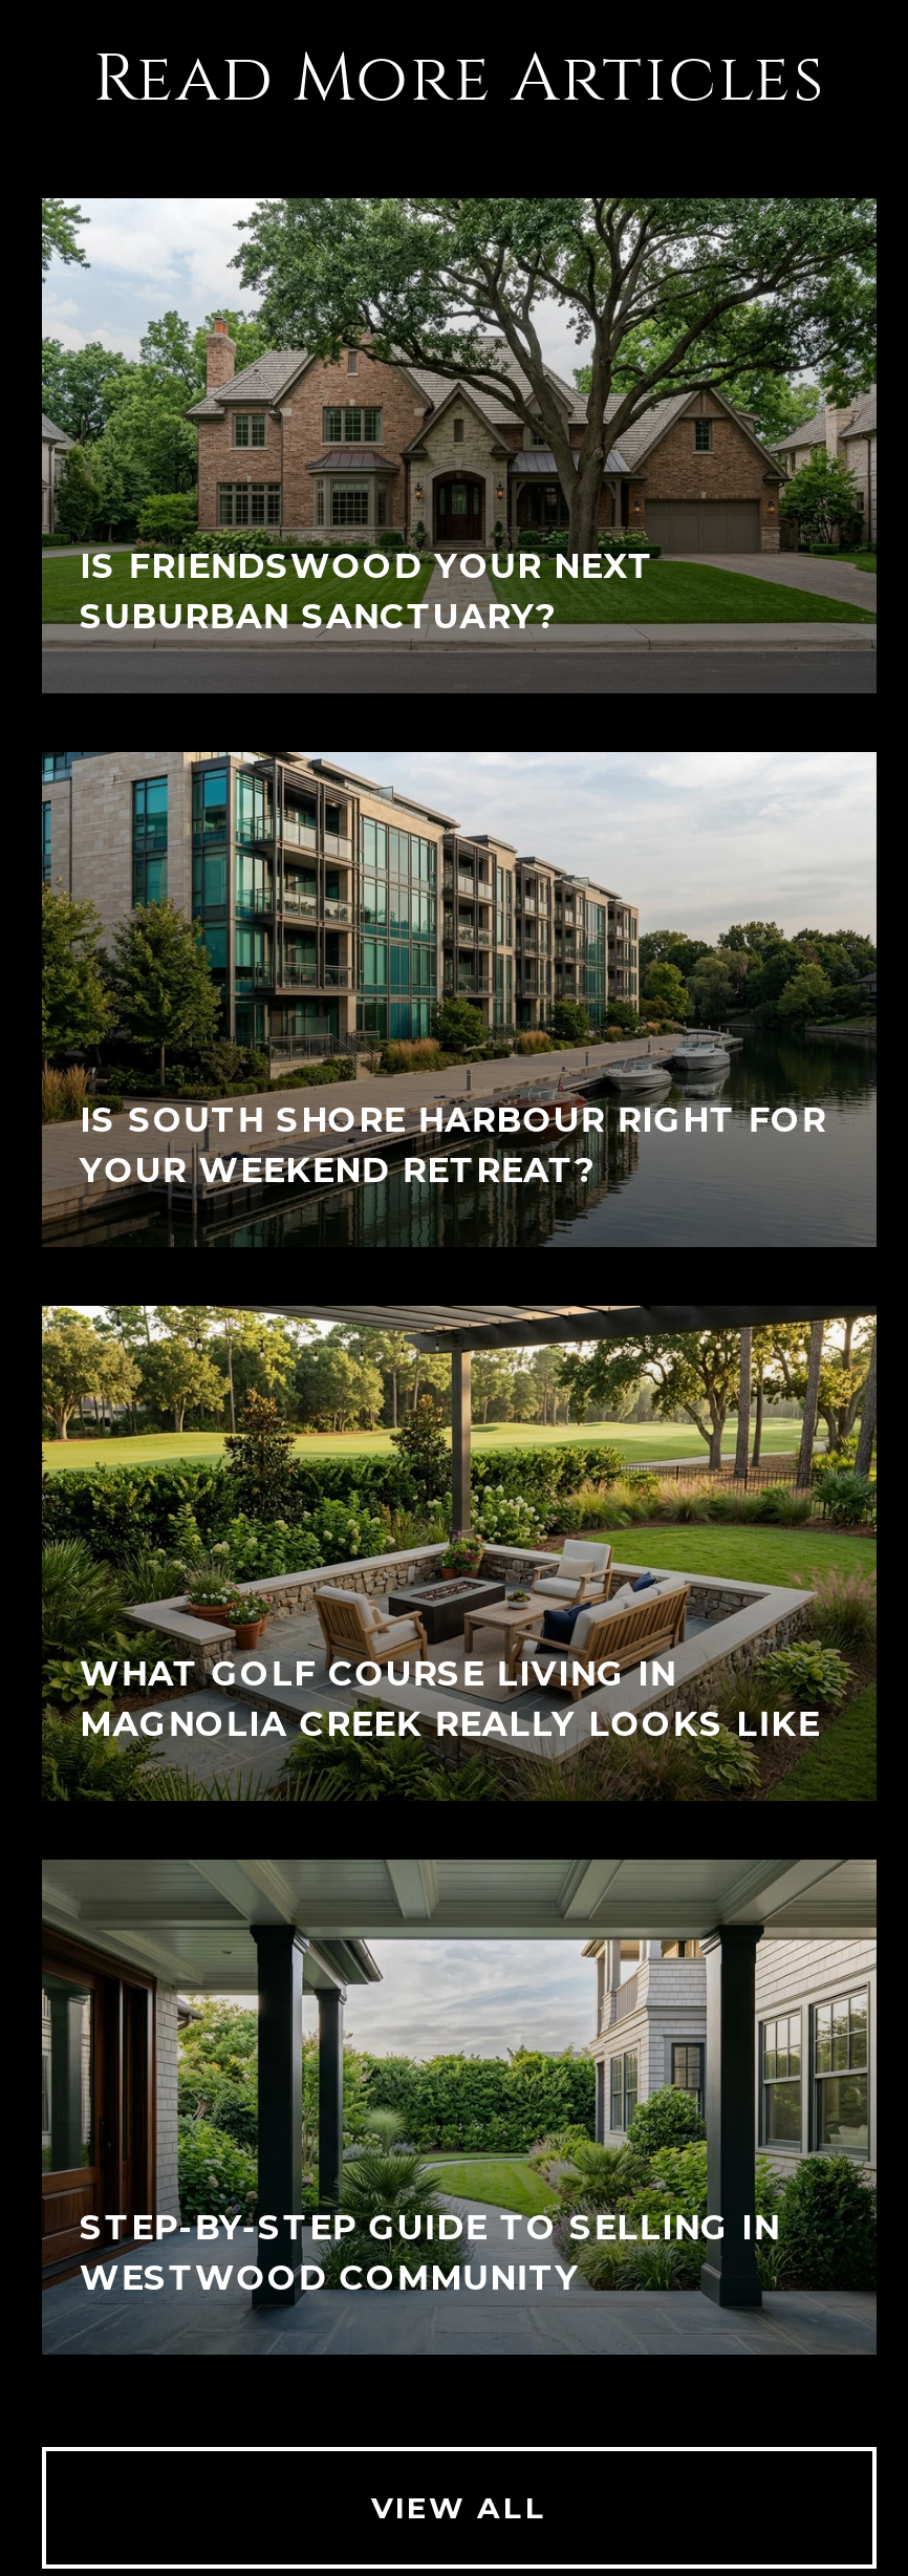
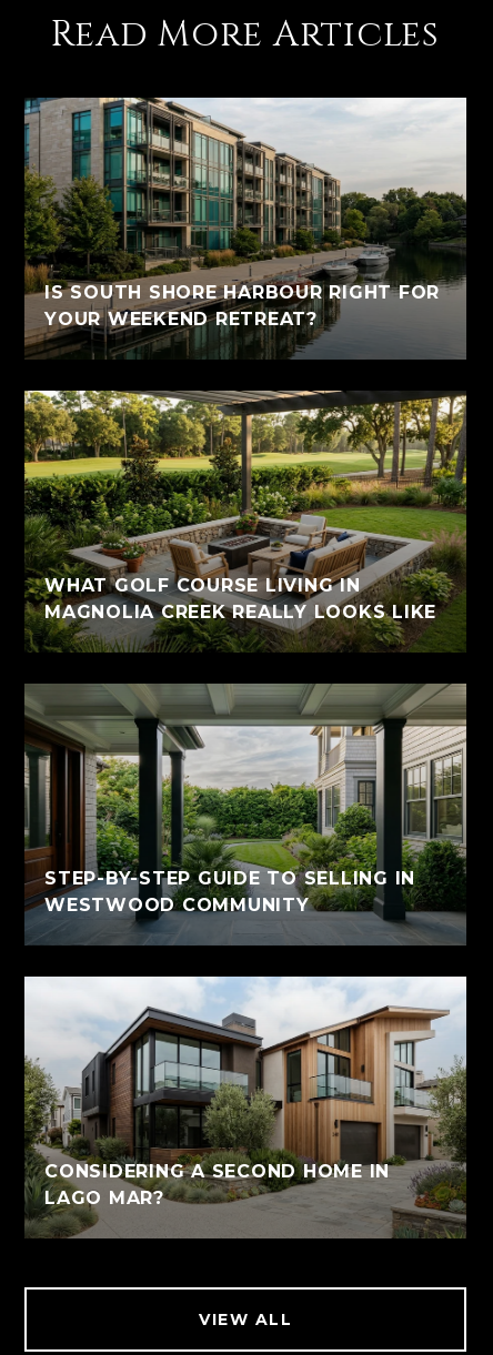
[40,196,879,693] [image] | IS FRIENDSWOOD YOUR NEXT | SUBURBAN SANCTUARY? -> none
moved [38,748,879,2297] -> [22,95,467,915]: [image] | IS SOUTH SHORE HARBOUR RIGHT FOR | YOUR WEEKEND RETREAT? | WHAT GOLF COURSE LIVING IN | MAGNOLIA CREEK REALLY LOOKS LIKE | STEP-BY-STEP GUIDE TO SELLING IN | WESTWOOD COMMUNITY
none -> [23,975,467,1238] [image] | CONSIDERING A SECOND HOME IN | LAGO MAR?

